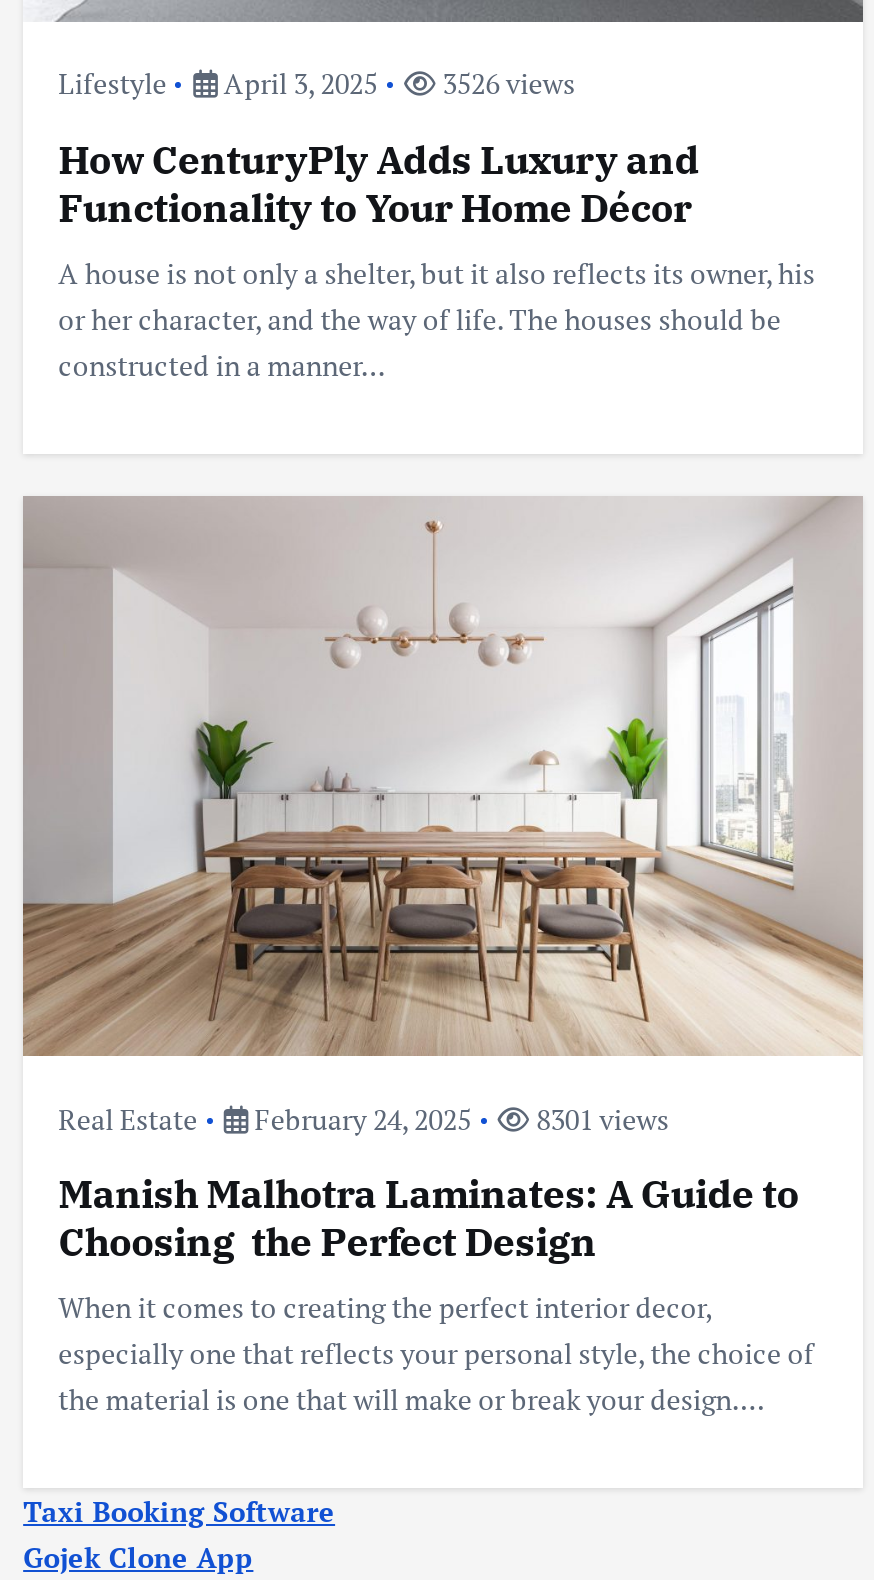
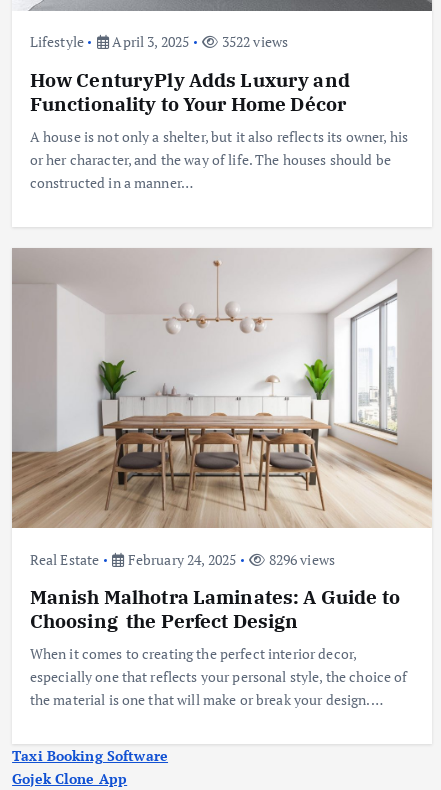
[58,65,575,103] Lifestyle April 3, 2025 3526 views -> [30,32,288,51] Lifestyle April 3, 2025 3522 views
[58,1099,669,1137] Real Estate February 24, 2025 8301 views -> [30,549,335,568] Real Estate February 24, 2025 8296 views

